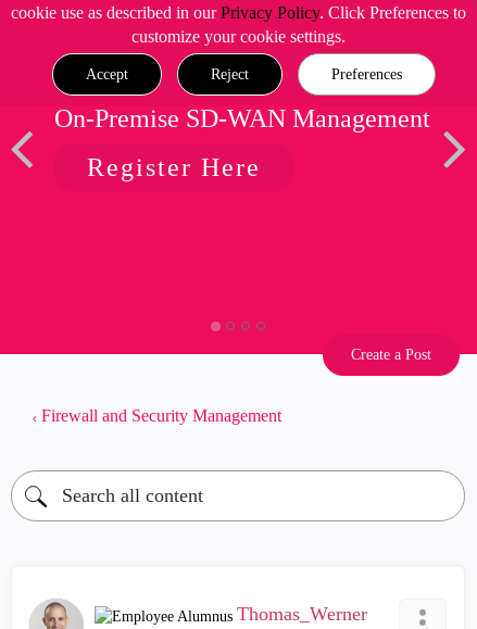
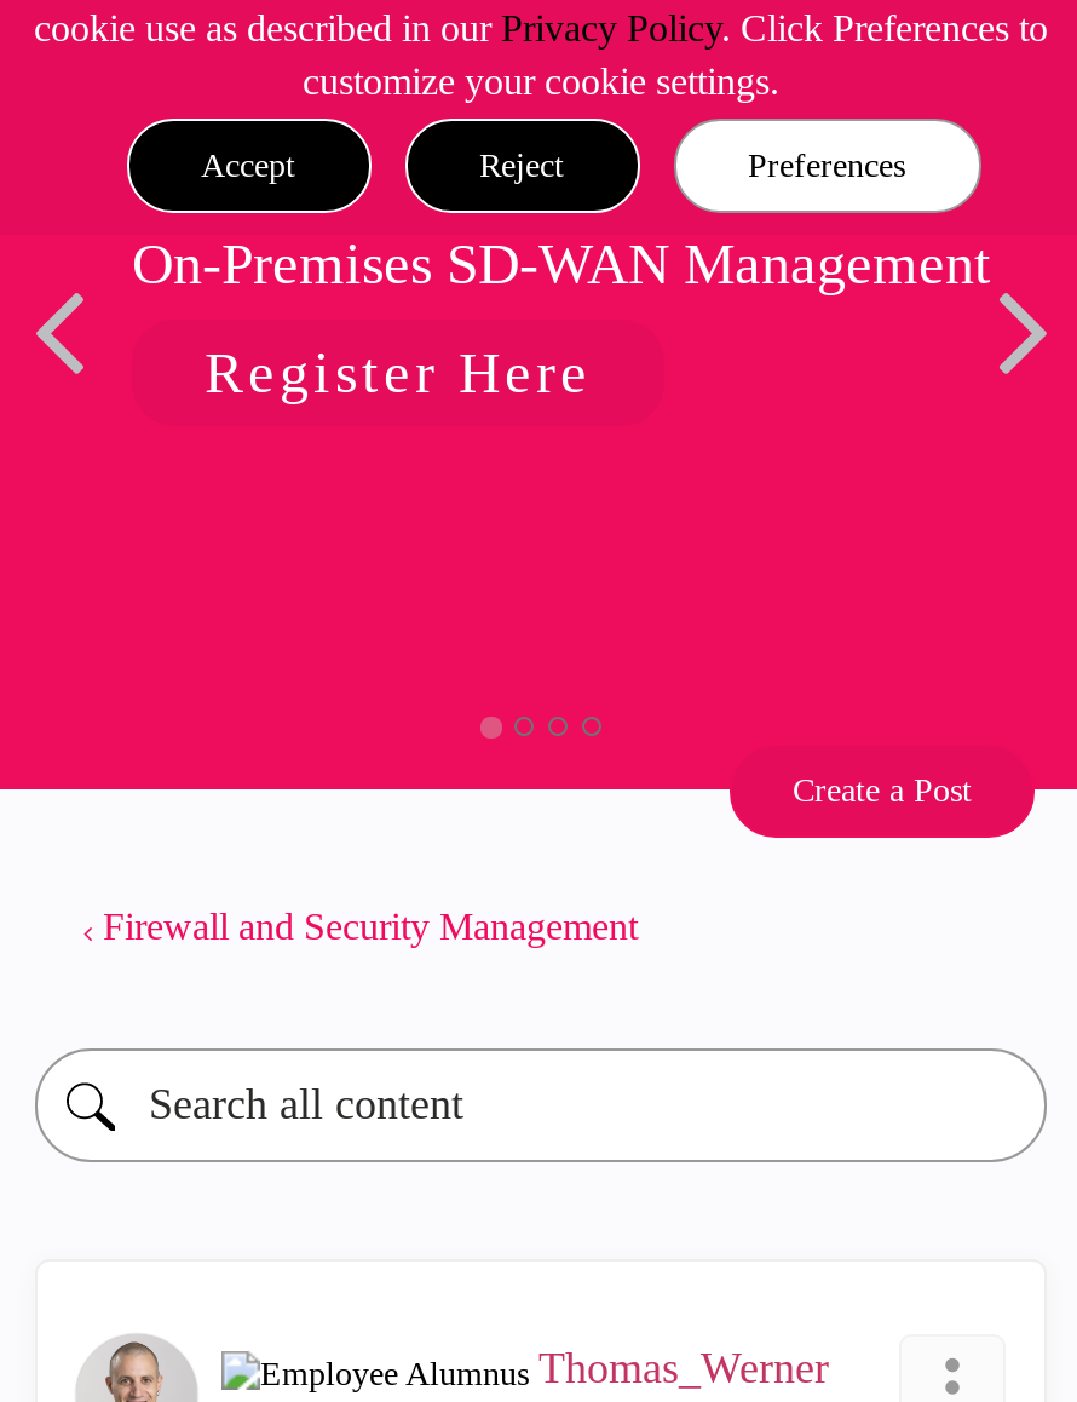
[54,104,430,133] On-Premise SD-WAN Management -> [132,232,991,295] On-Premises SD-WAN Management

